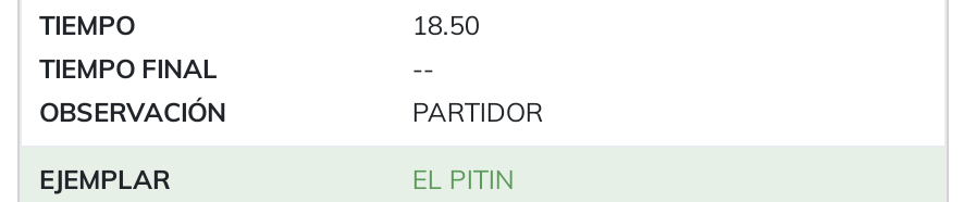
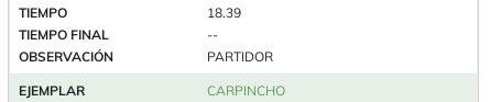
[412,10,480,42] 18.50 -> [207,5,242,21] 18.39
[412,164,514,196] EL PITIN -> [207,83,286,99] CARPINCHO

